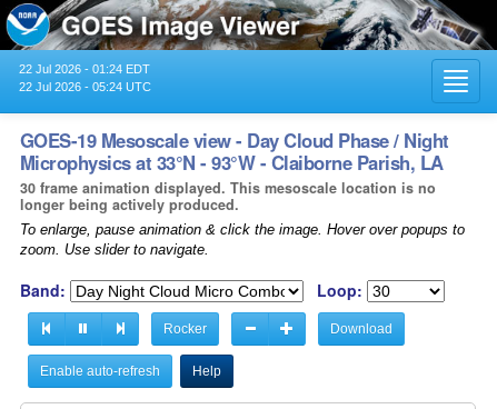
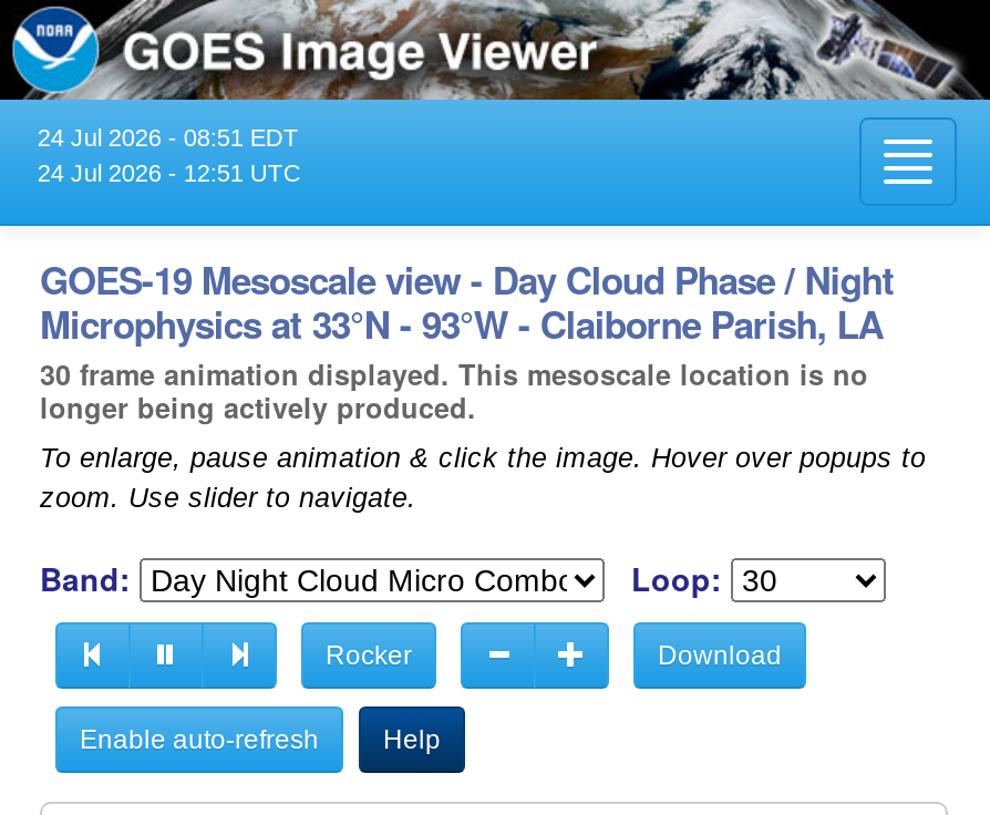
[19,62,150,75] 22 Jul 2026 - 01:24 EDT -> [37,124,299,150] 24 Jul 2026 - 08:51 EDT
[19,80,151,93] 22 Jul 2026 - 05:24 UTC -> [37,159,301,186] 24 Jul 2026 - 12:51 UTC

